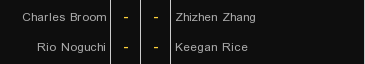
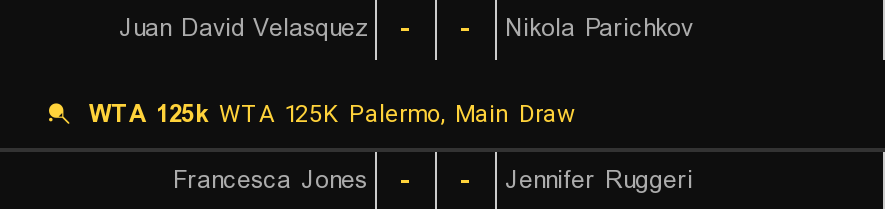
[22,8,106,27] Charles Broom -> [119,10,367,48] Juan David Velasquez
[37,8,256,57] Zhizhen Zhang | Rio Noguchi -> [89,10,693,200] Nikola Parichkov | WTA 125k WTA 125K Palermo, Main Draw | Francesca Jones
[175,38,248,57] Keegan Rice -> [505,162,693,200] Jennifer Ruggeri

